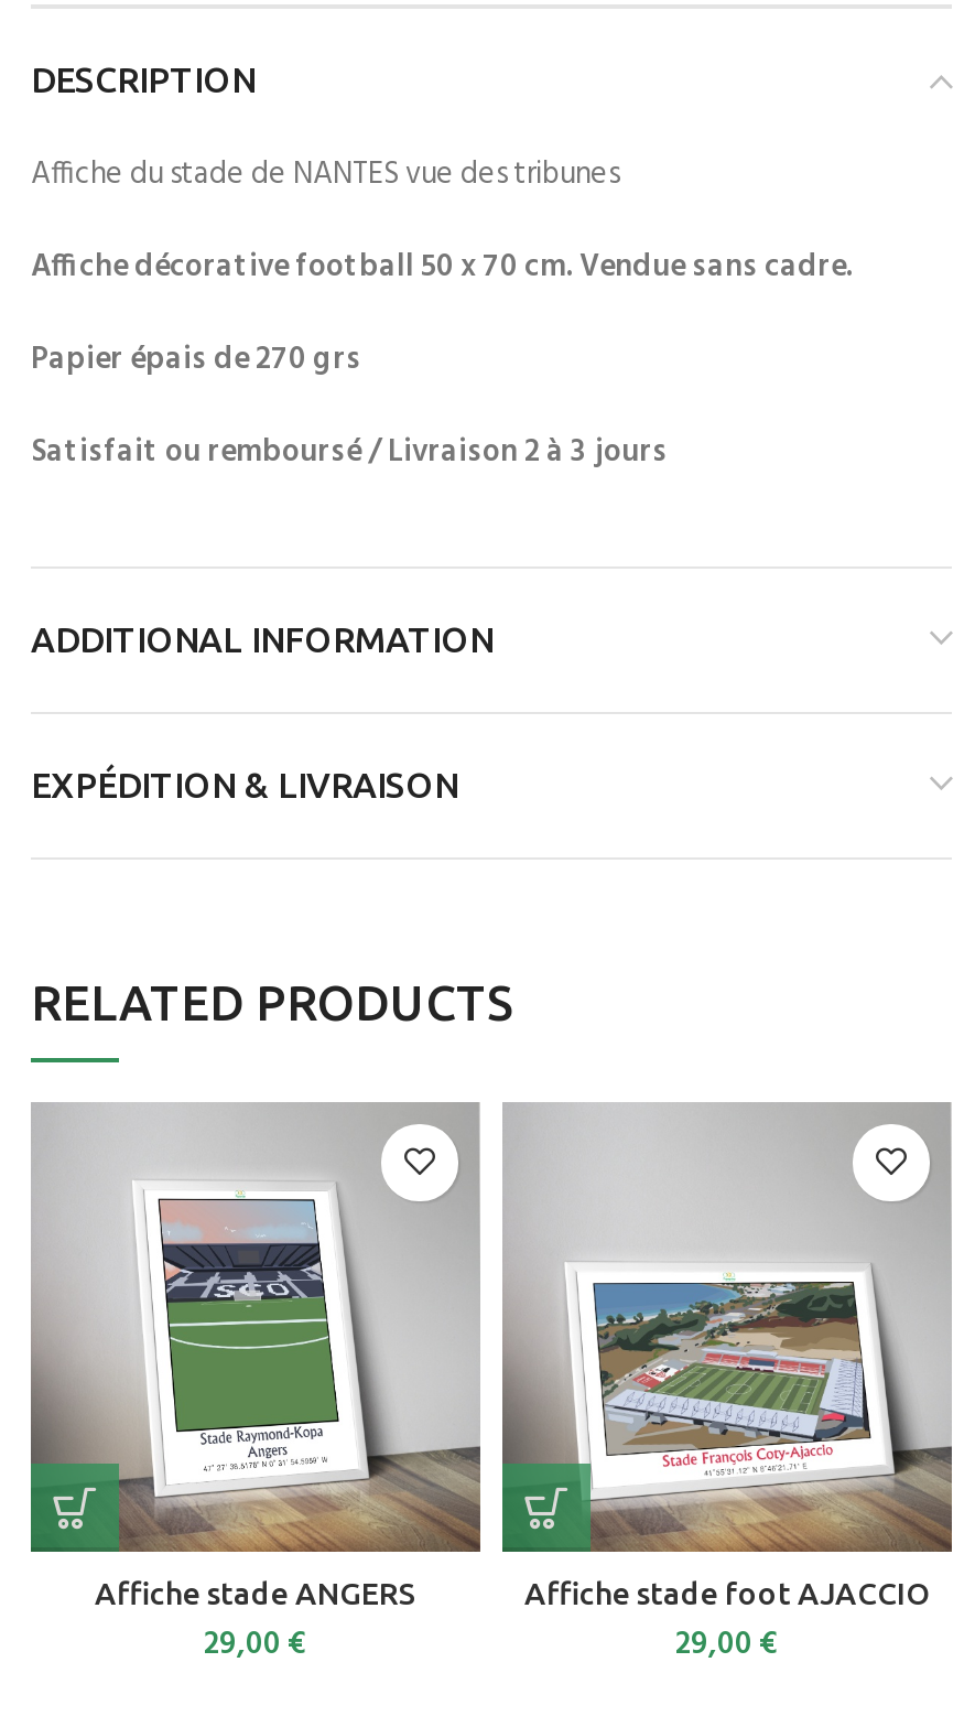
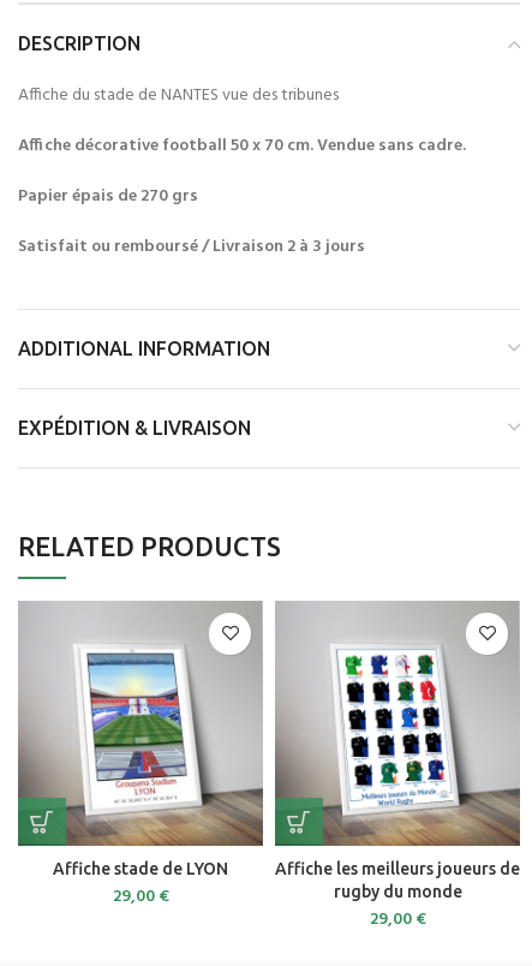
[524,1184,930,1611] [image] | Affiche stade foot AJACCIO -> [275,644,520,901] [image] | Affiche les meilleurs joueurs de | rugby du monde
[156,1197,339,1461] [image] -> [86,652,186,793] [image]
[95,1576,416,1611] Affiche stade ANGERS -> [53,859,228,878] Affiche stade de LYON

